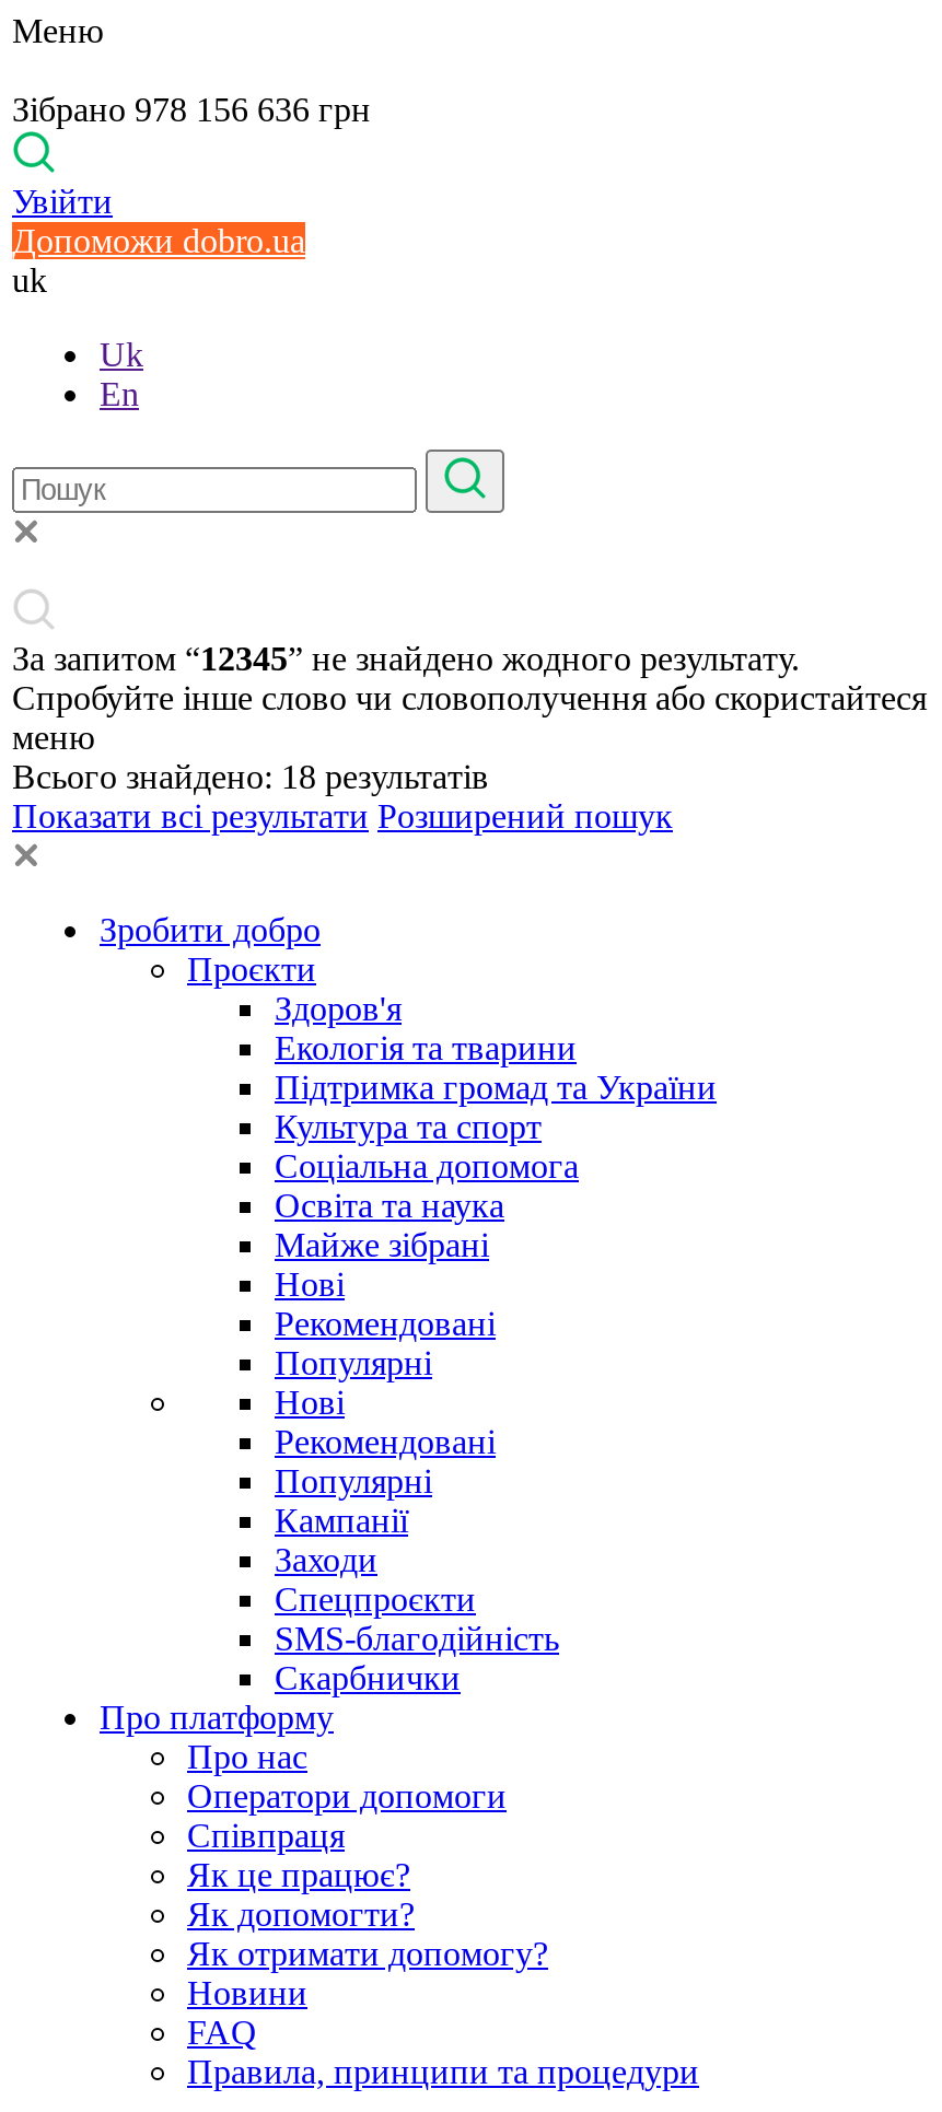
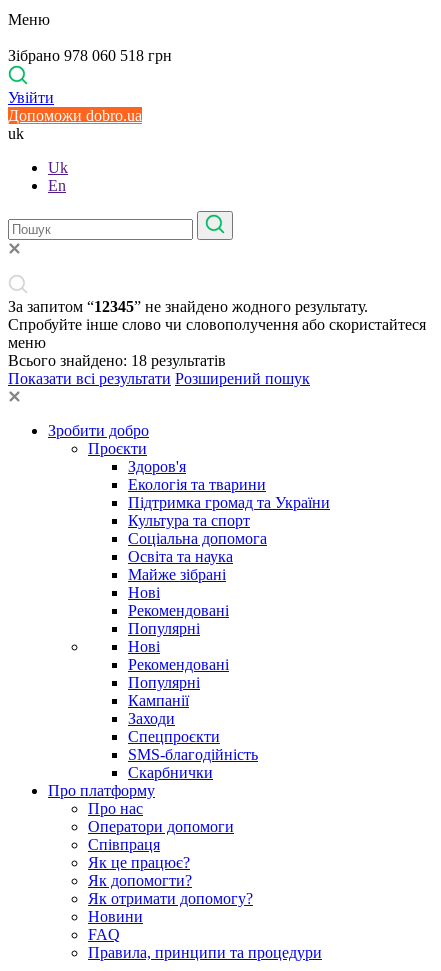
[12,91,371,128] Зібрано 978 156 636 грн -> [8,47,172,64] Зібрано 978 060 518 грн

